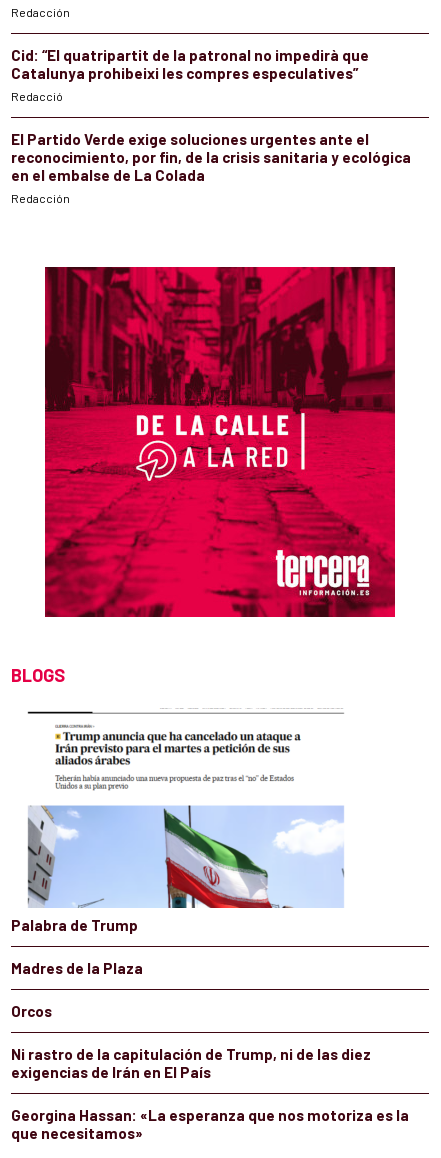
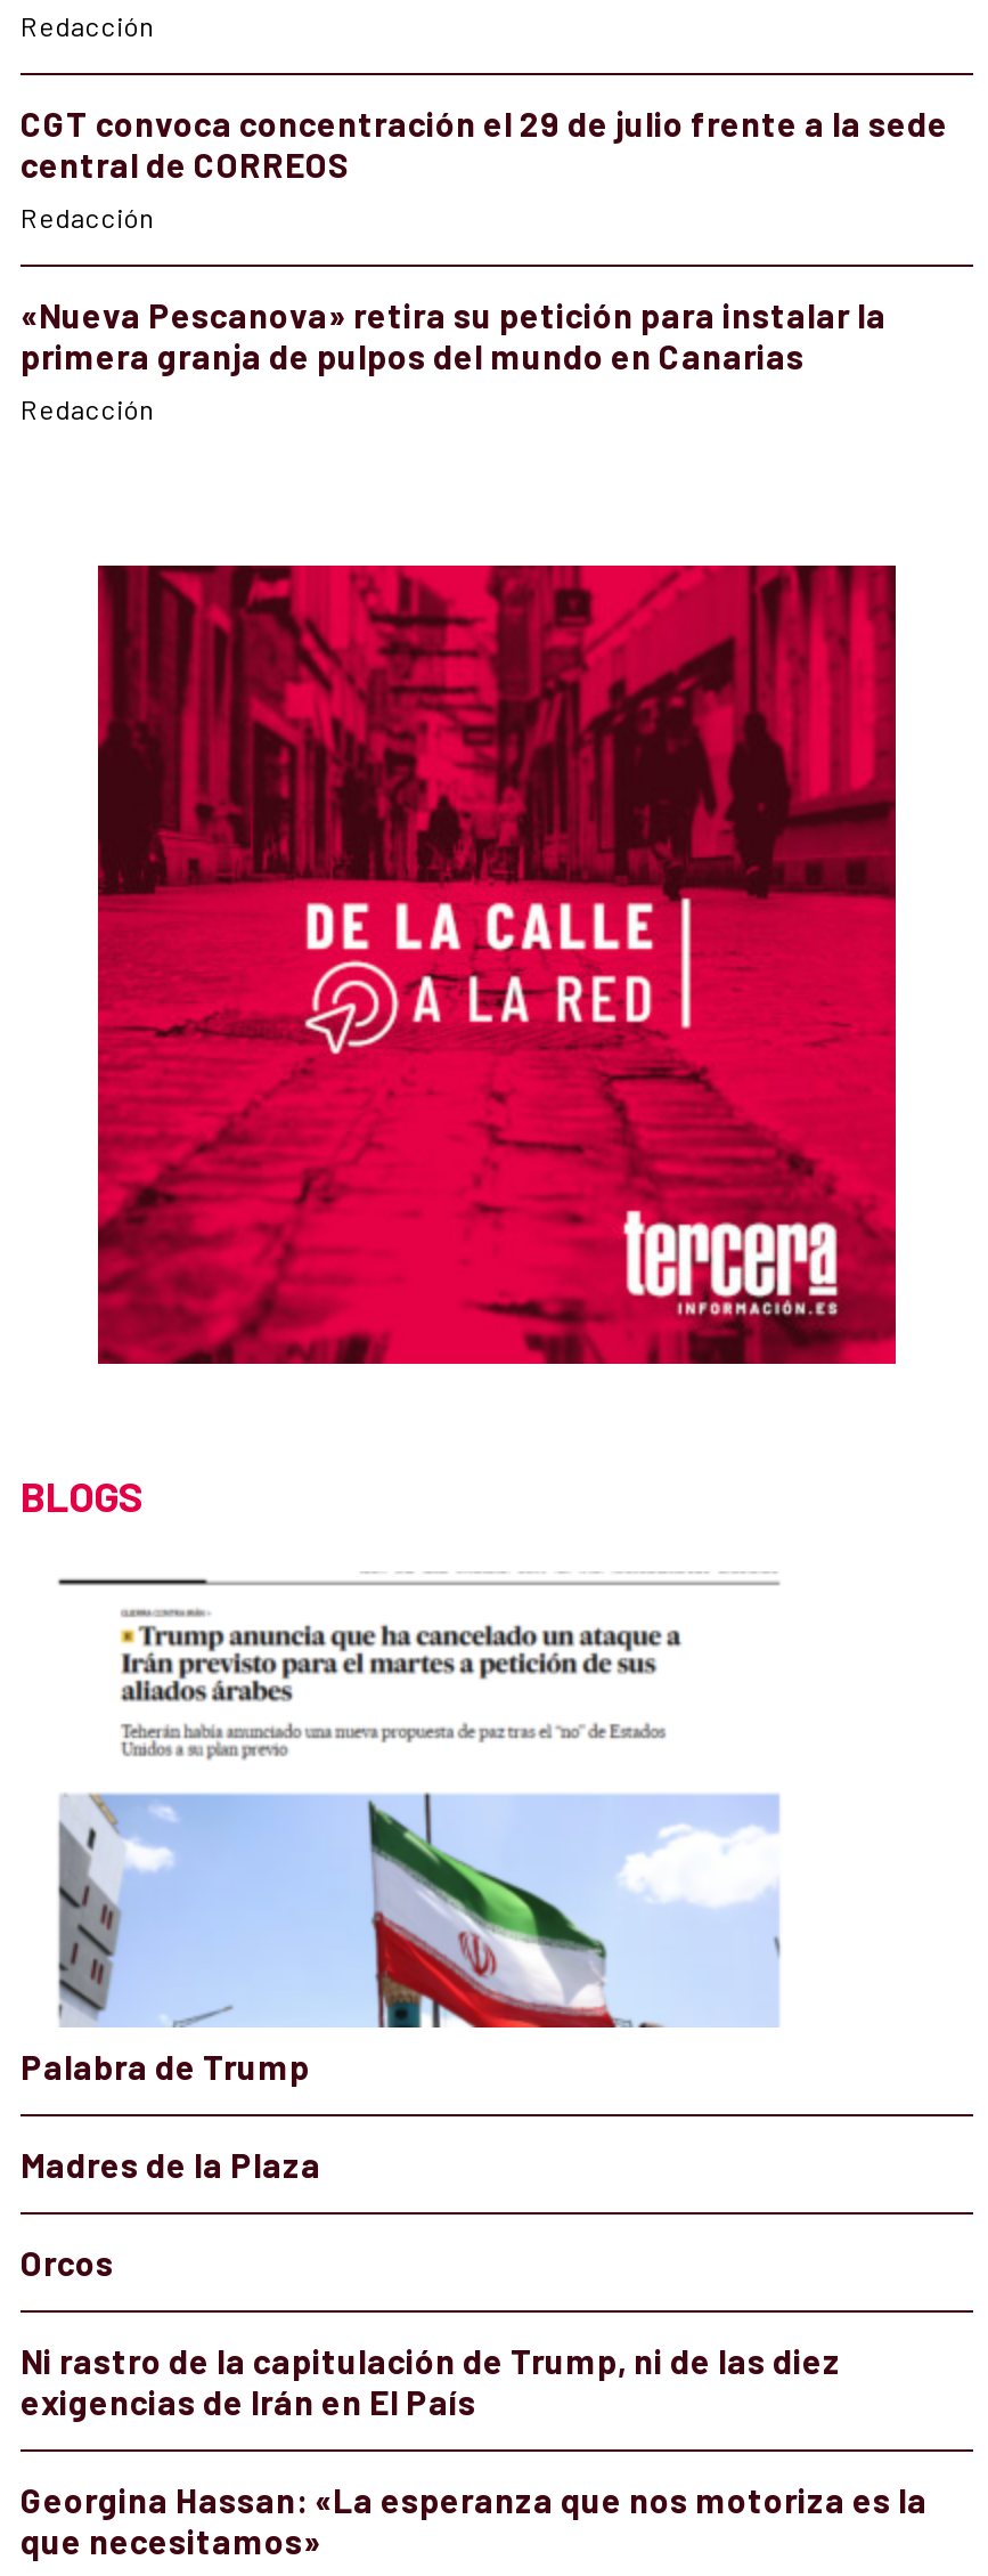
[11,46,369,103] Cid: “El quatripartit de la patronal no impedirà que | Catalunya prohibeixi les compres especulatives” | Redacció -> [21,104,948,234] CGT convoca concentración el 29 de julio frente a la sede | central de CORREOS | Redacción
[11,130,411,184] El Partido Verde exige soluciones urgentes ante el | reconocimiento, por fin, de la crisis sanitaria y ecológica | en el embalse de La Colada -> [21,295,887,377] «Nueva Pescanova» retira su petición para instalar la | primera granja de pulpos del mundo en Canarias

